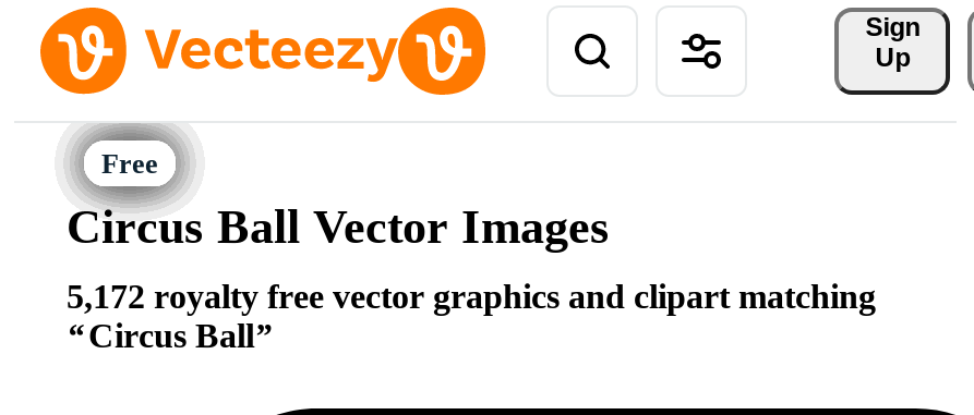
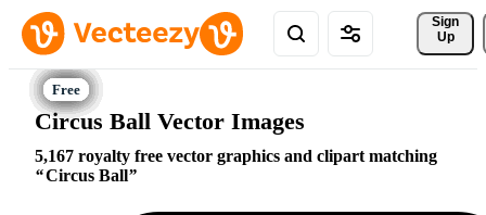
[67,279,876,316] 5,172 royalty free vector graphics and clipart matching -> [35,147,437,166] 5,167 royalty free vector graphics and clipart matching

